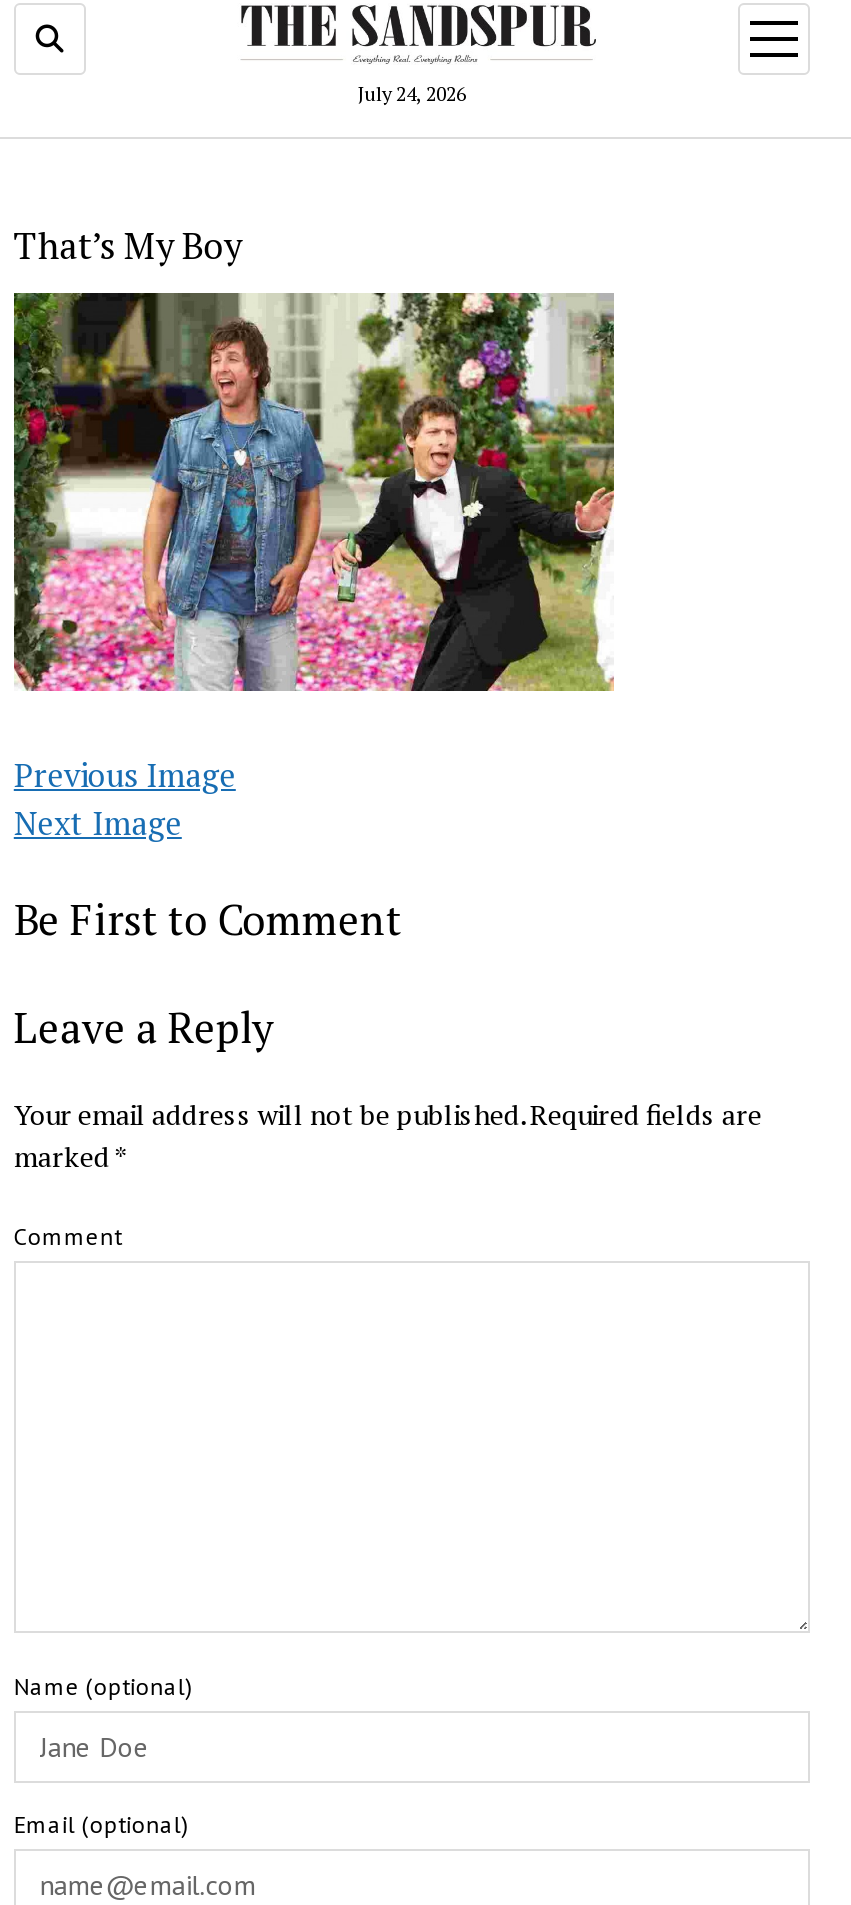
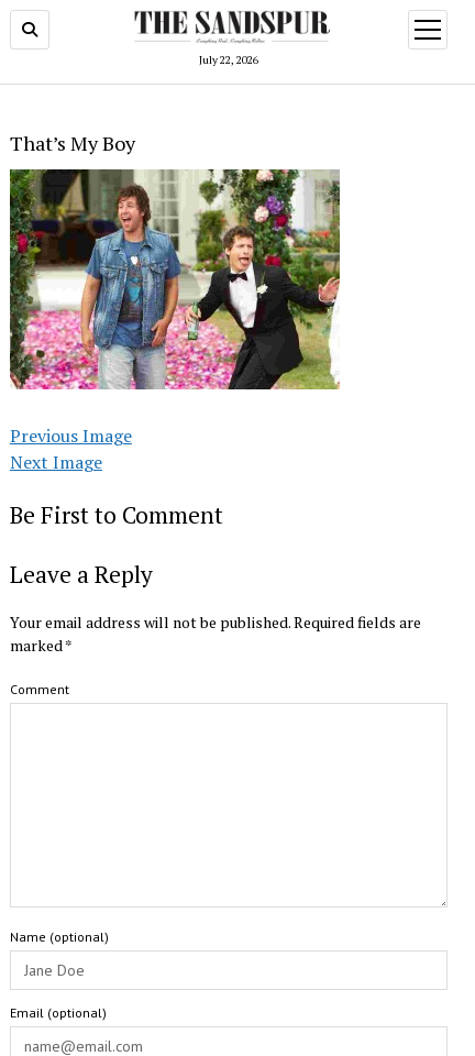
[358,80,466,106] July 24, 2026 -> [199,52,258,67] July 22, 2026

